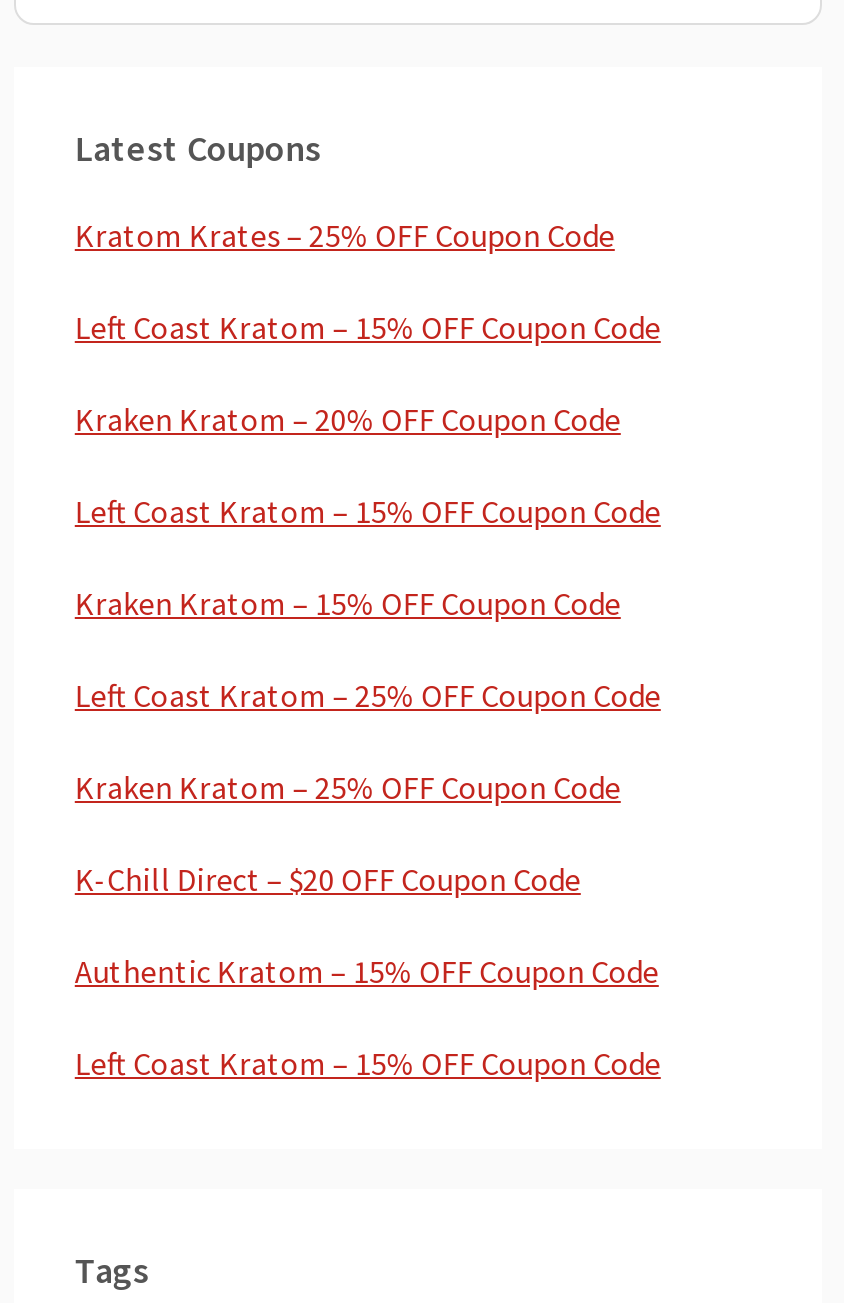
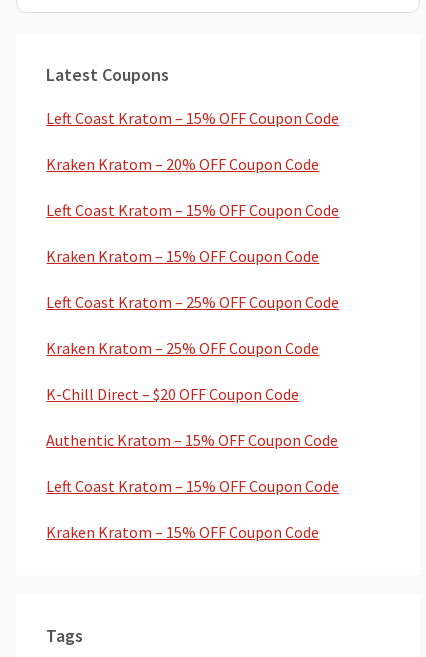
[75,214,615,254] Kratom Krates – 25% OFF Coupon Code -> none
moved [75,306,661,1082] -> [46,107,339,495]: Left Coast Kratom – 15% OFF Coupon Code | Kraken Kratom – 20% OFF Coupon Code | Left Coast Kratom – 15% OFF Coupon Code | ... | Authentic Kratom – 15% OFF Coupon Code | Left Coast Kratom – 15% OFF Coupon Code
none -> [46,521,319,541] Kraken Kratom – 15% OFF Coupon Code

